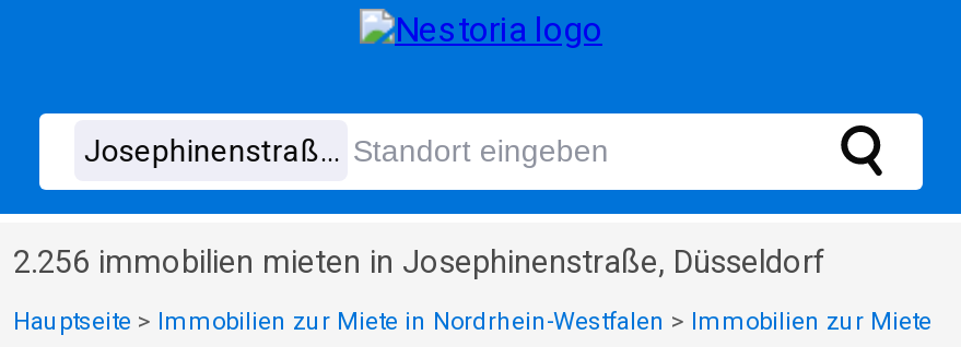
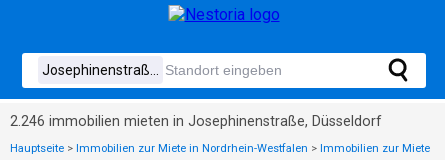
[13,244,827,282] 2.256 immobilien mieten in Josephinenstraße, Düsseldorf -> [10,113,382,130] 2.246 immobilien mieten in Josephinenstraße, Düsseldorf

